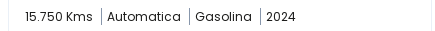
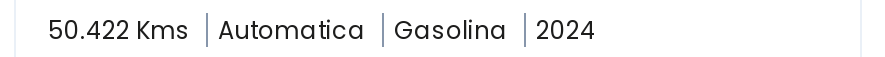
[25,8,296,25] 15.750 Kms Automatica Gasolina 2024 -> [48,13,596,47] 50.422 Kms Automatica Gasolina 2024

